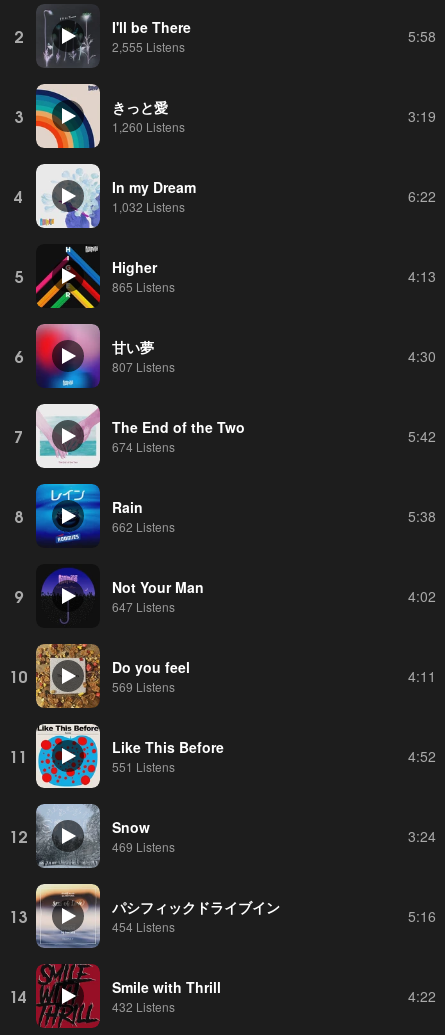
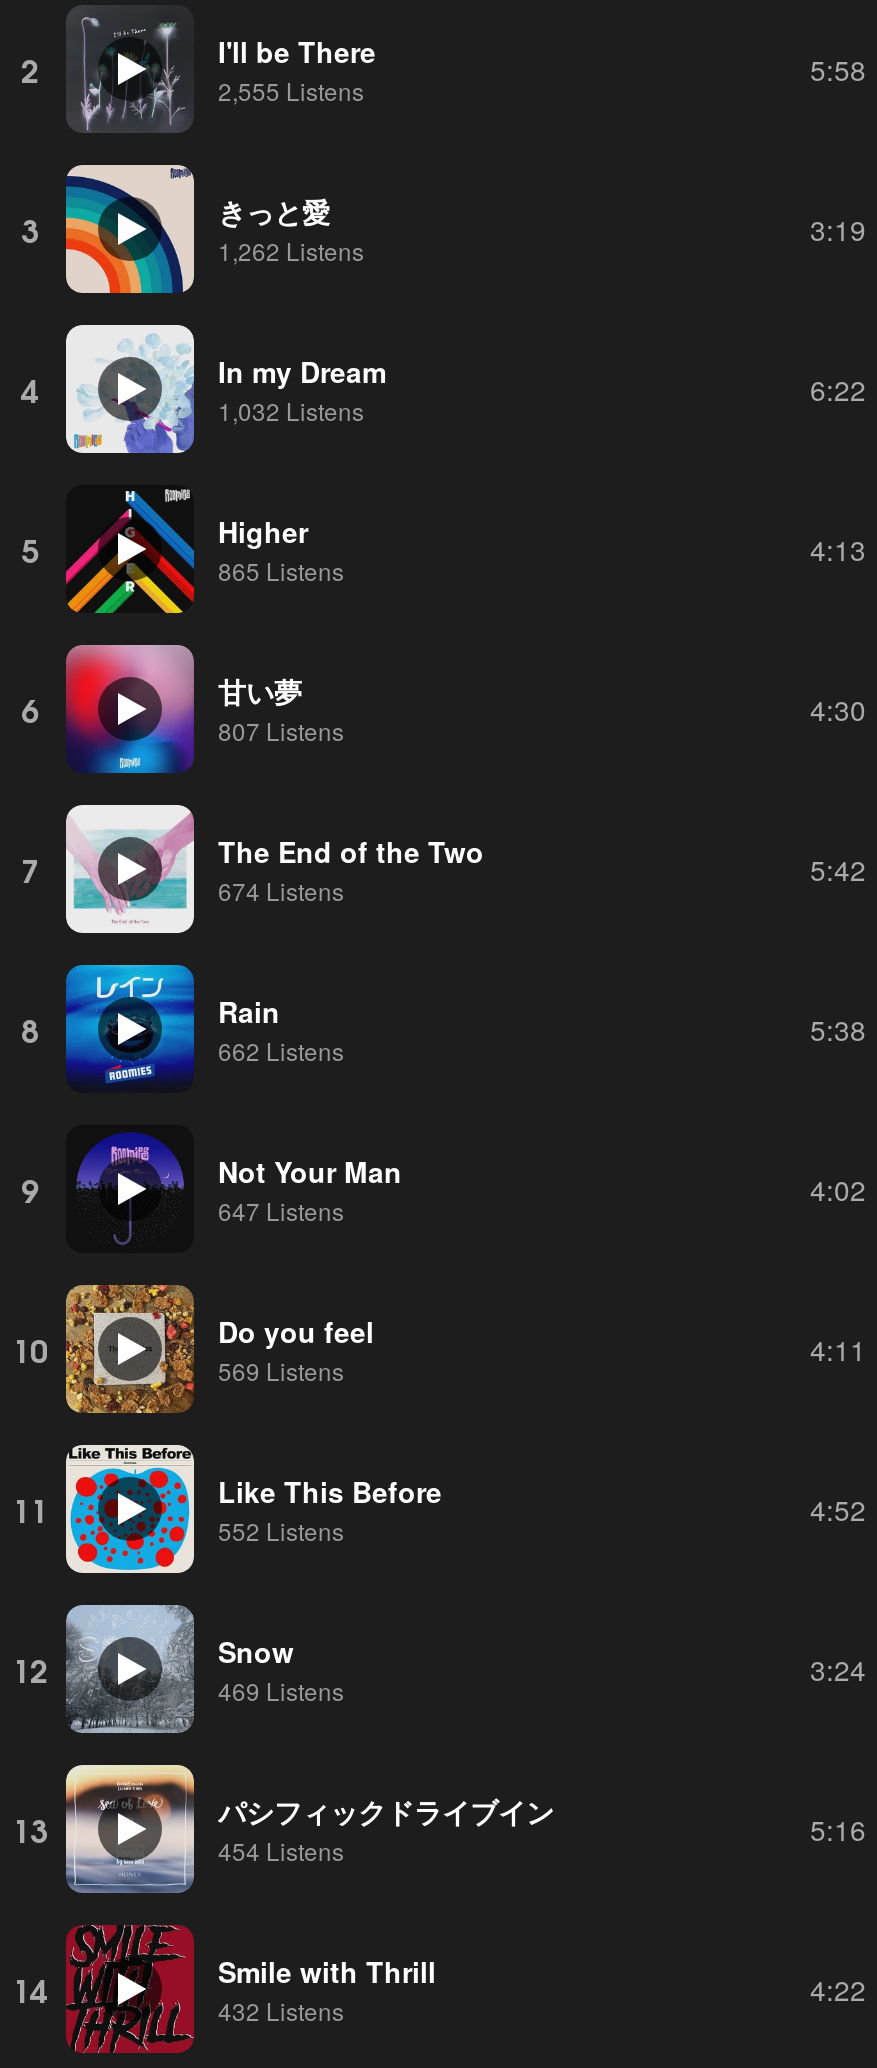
[112,117,185,134] 1,260 Listens -> [218,232,364,266] 1,262 Listens
[112,757,175,774] 551 Listens -> [218,1512,344,1546] 552 Listens

